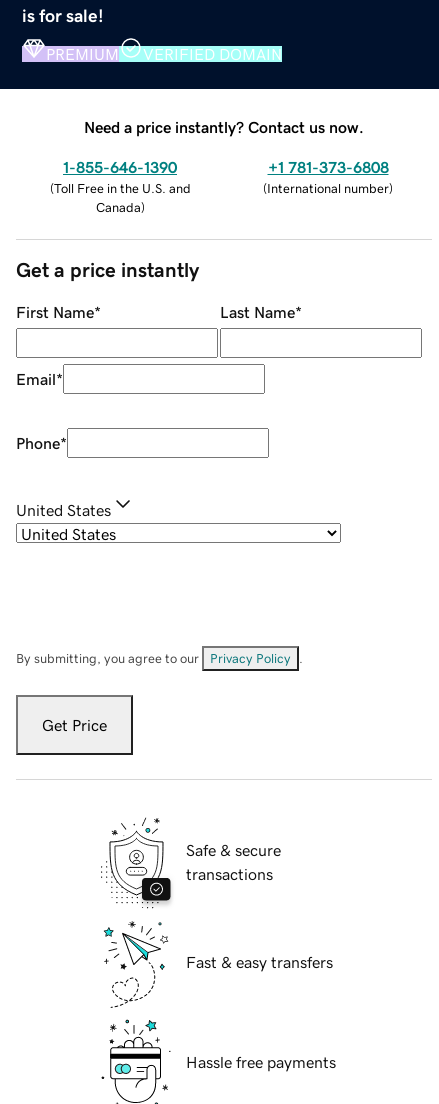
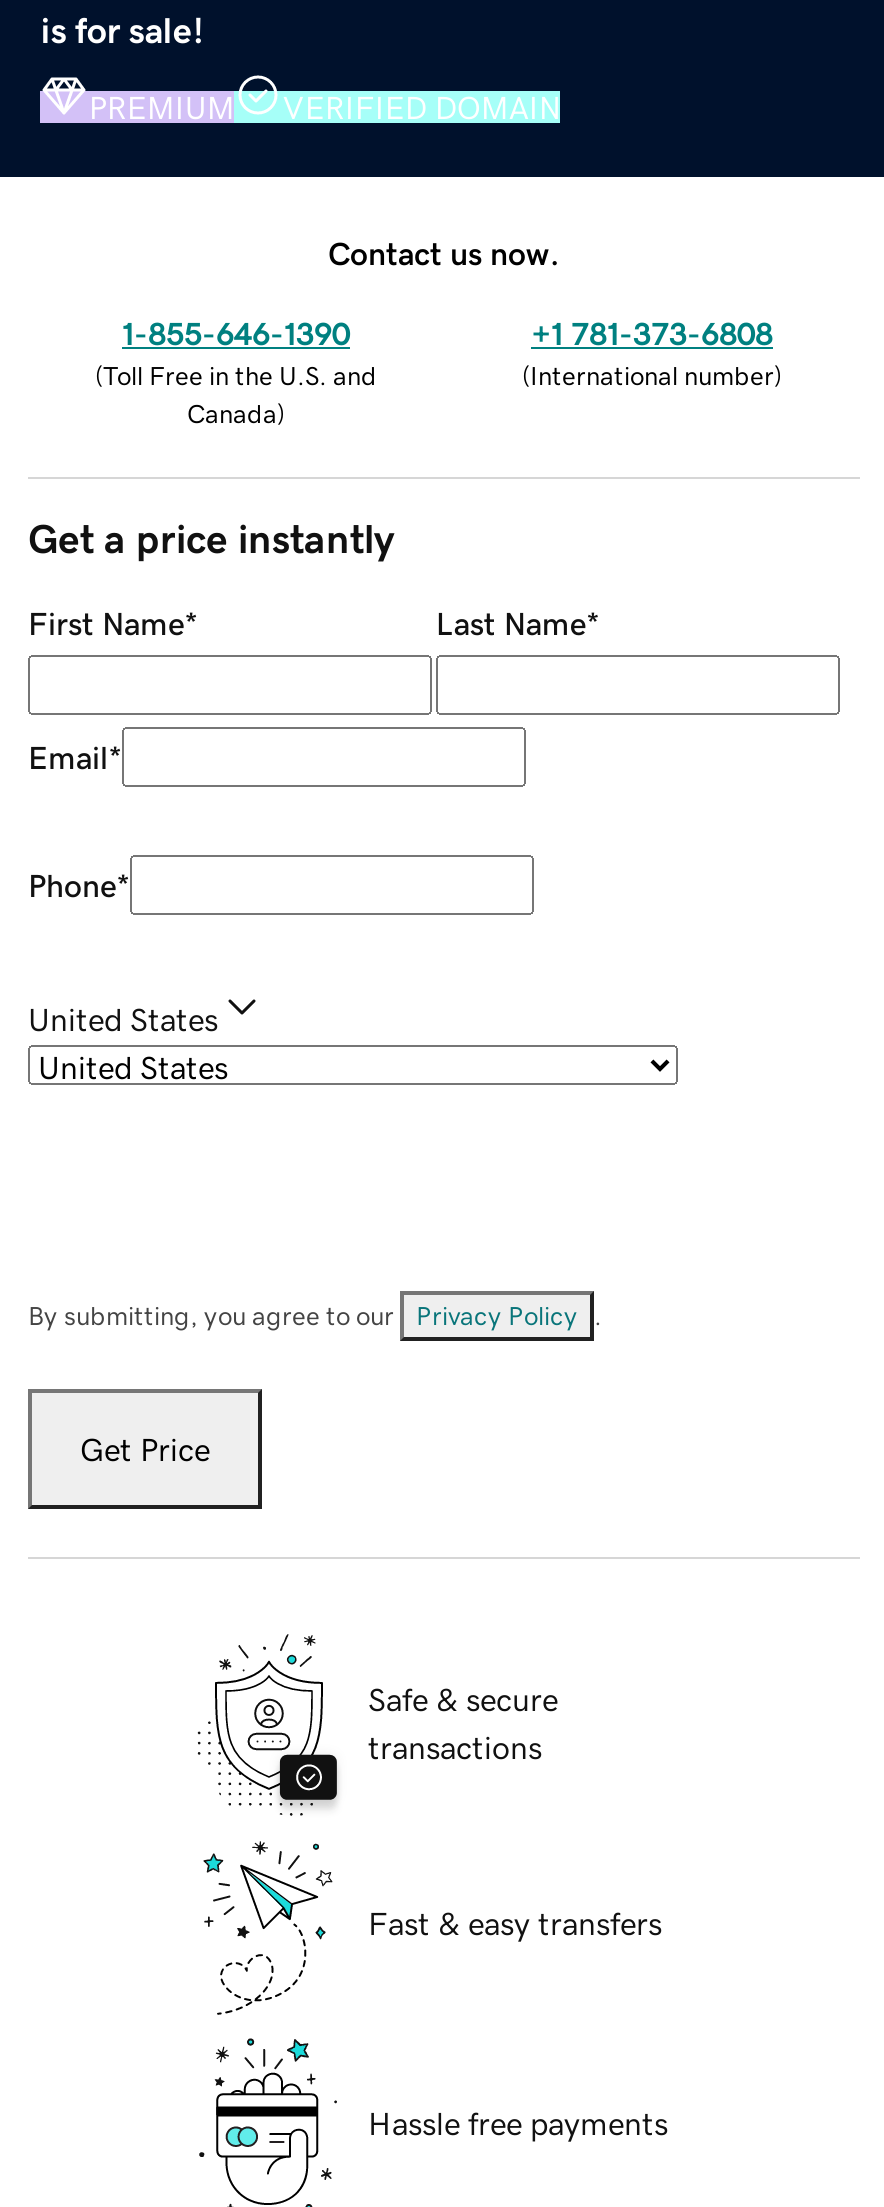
[84,119,364,135] Need a price instantly? Contact us now. -> [328,236,560,268] Contact us now.

